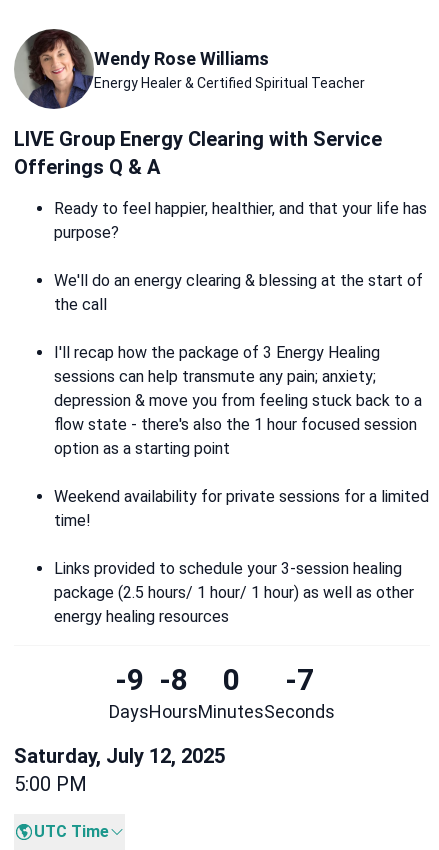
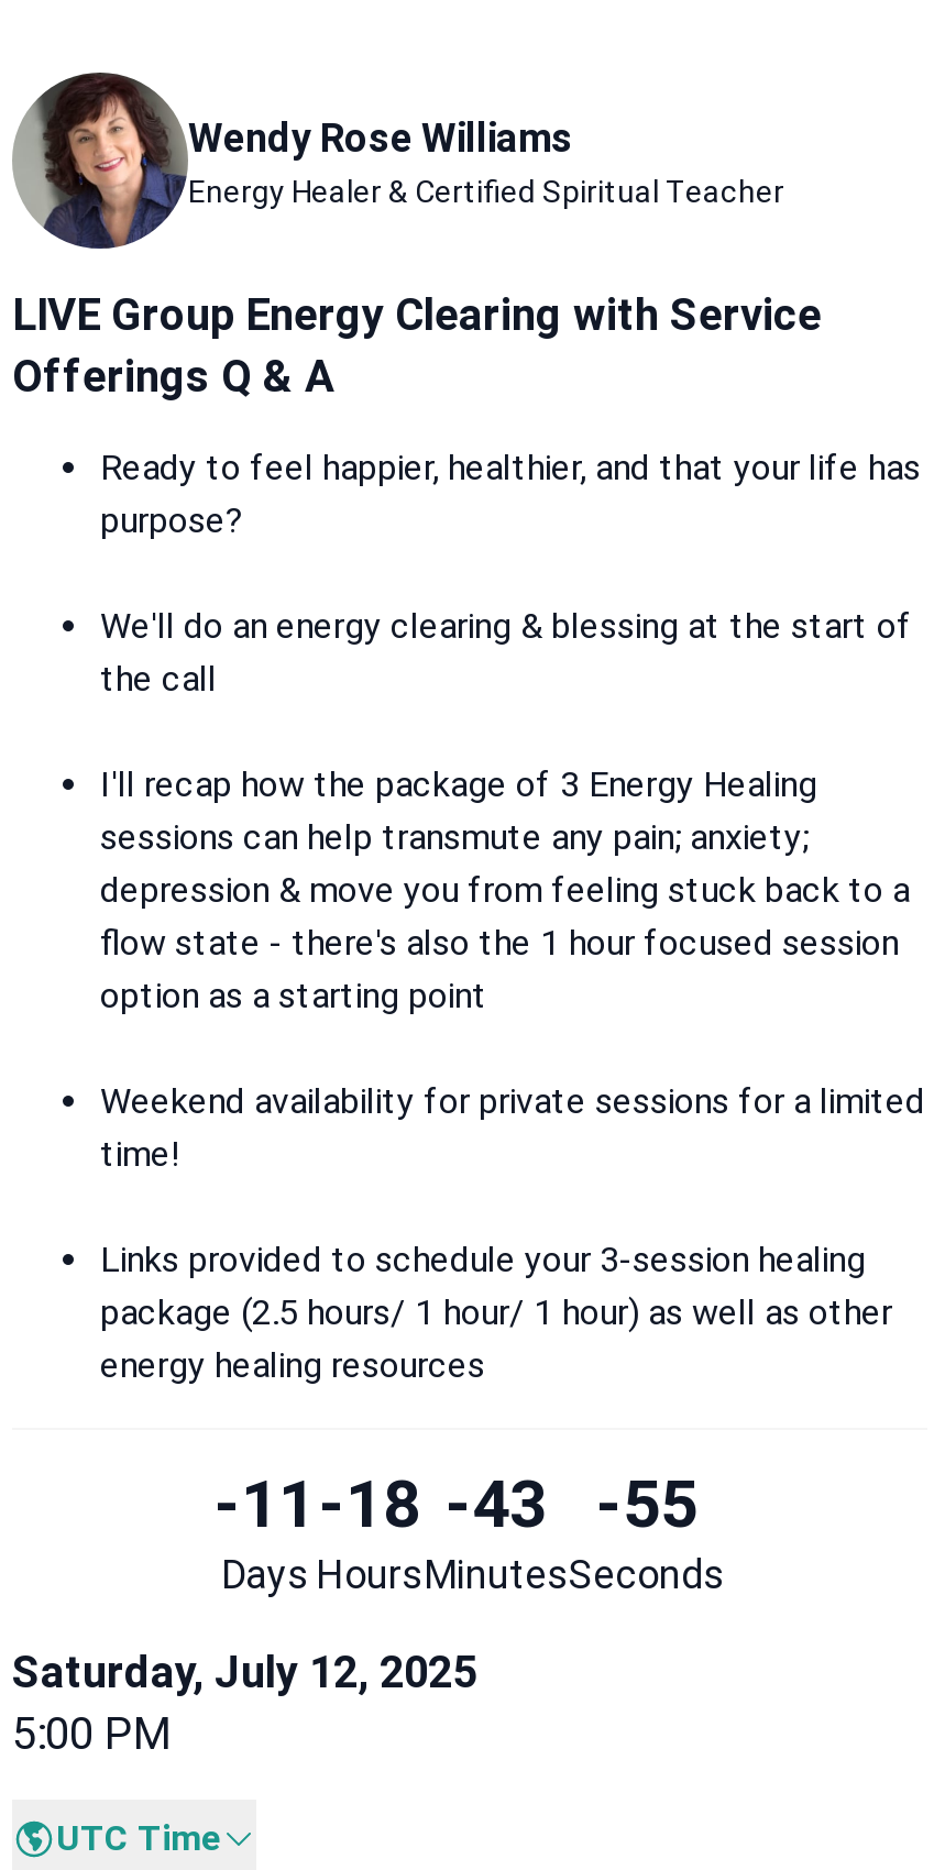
[114,662,143,697] -9 -> [215,1465,316,1542] -11
[159,662,188,697] -8 -> [319,1465,420,1542] -18
[222,662,239,697] 0 -> [446,1465,547,1542] -43
[285,662,314,697] -7 -> [596,1465,697,1542] -55

